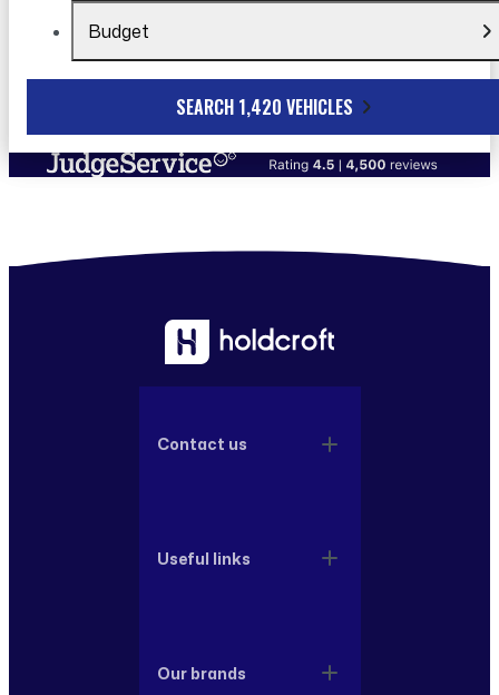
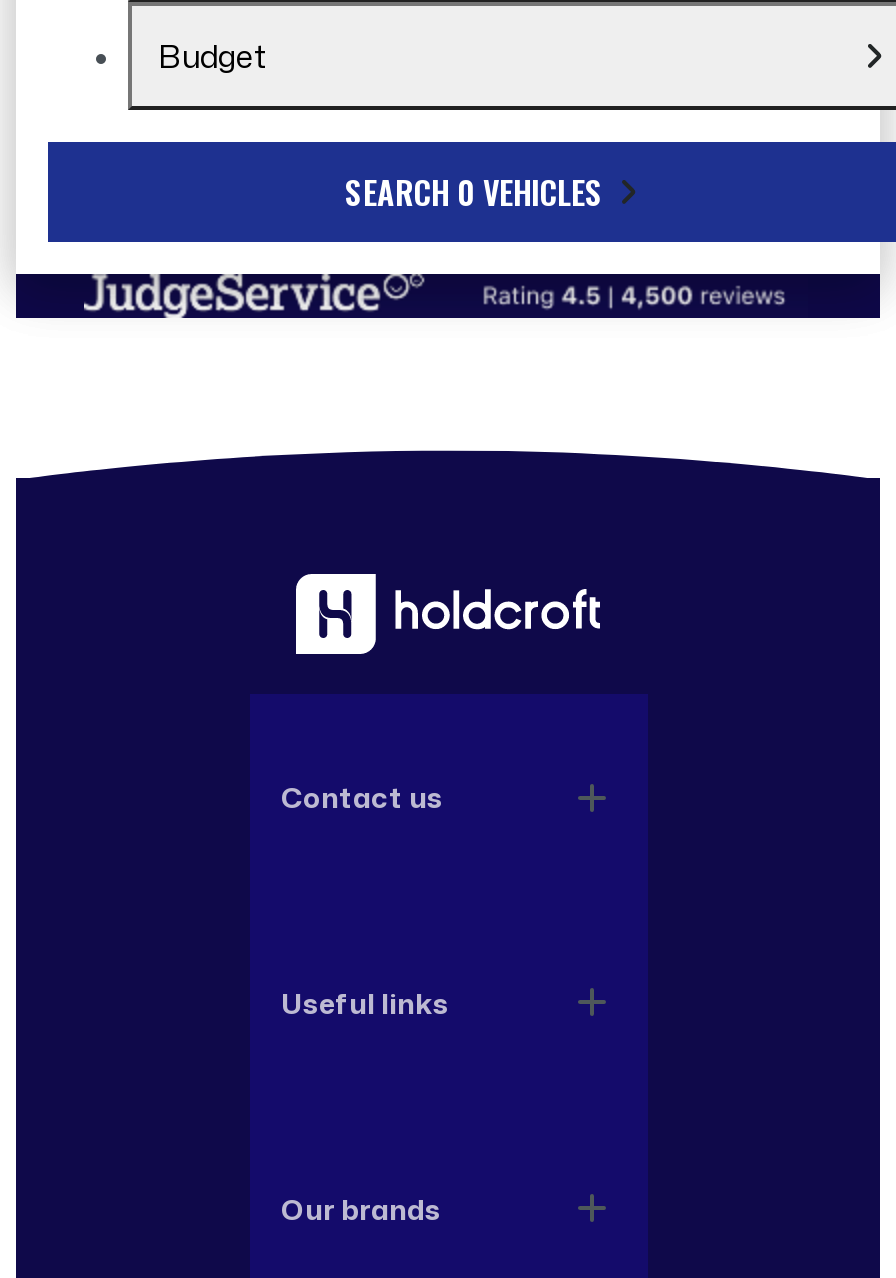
[175,94,353,121] SEARCH 1,420 VEHICLES -> [345,169,603,217] SEARCH 0 VEHICLES

